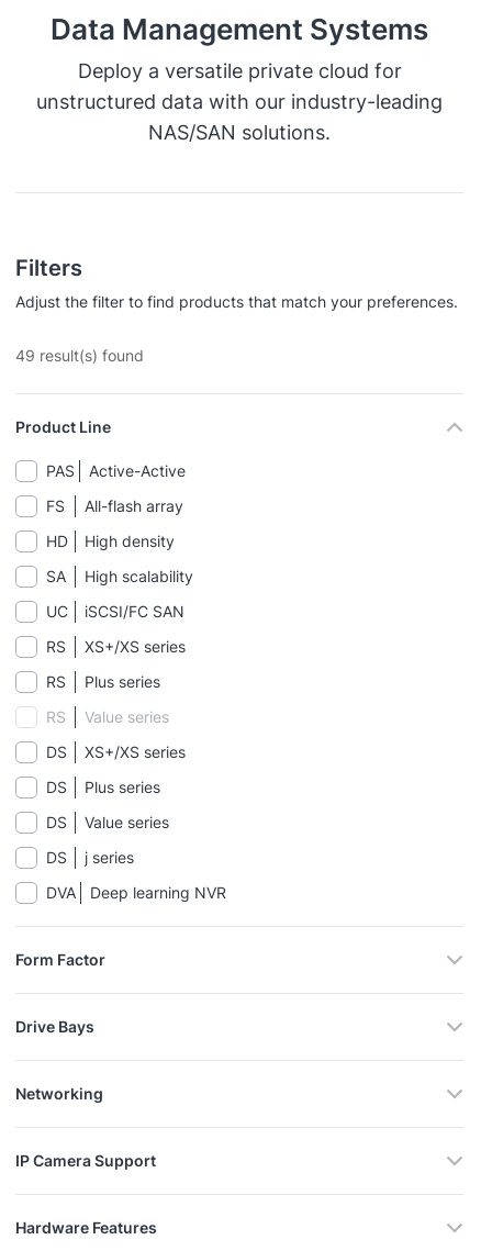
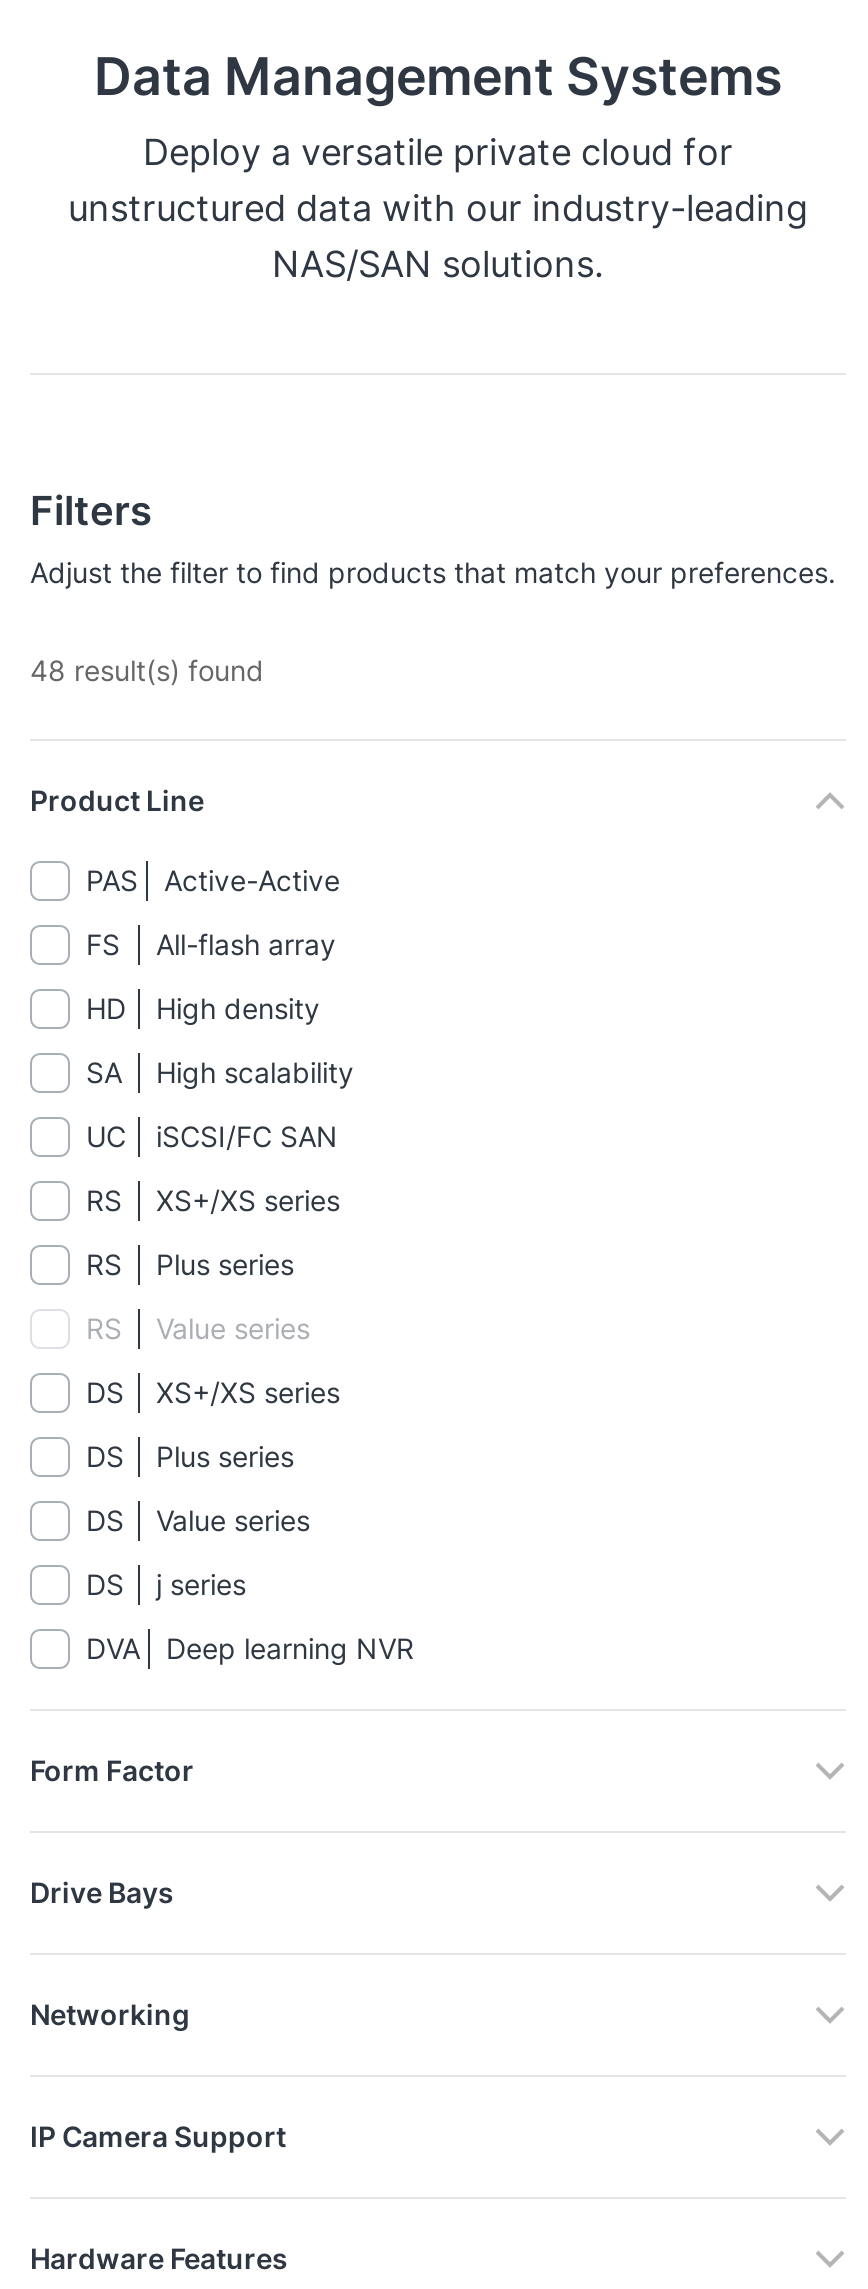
[15,346,144,365] 49 result(s) found -> [30,653,264,687] 48 result(s) found

